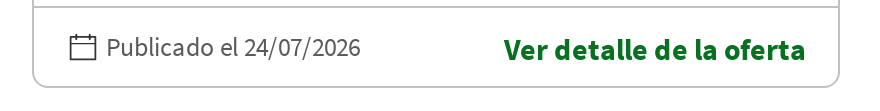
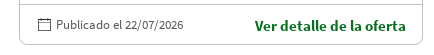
[106,30,360,64] Publicado el 24/07/2026 -> [56,16,183,33] Publicado el 22/07/2026

